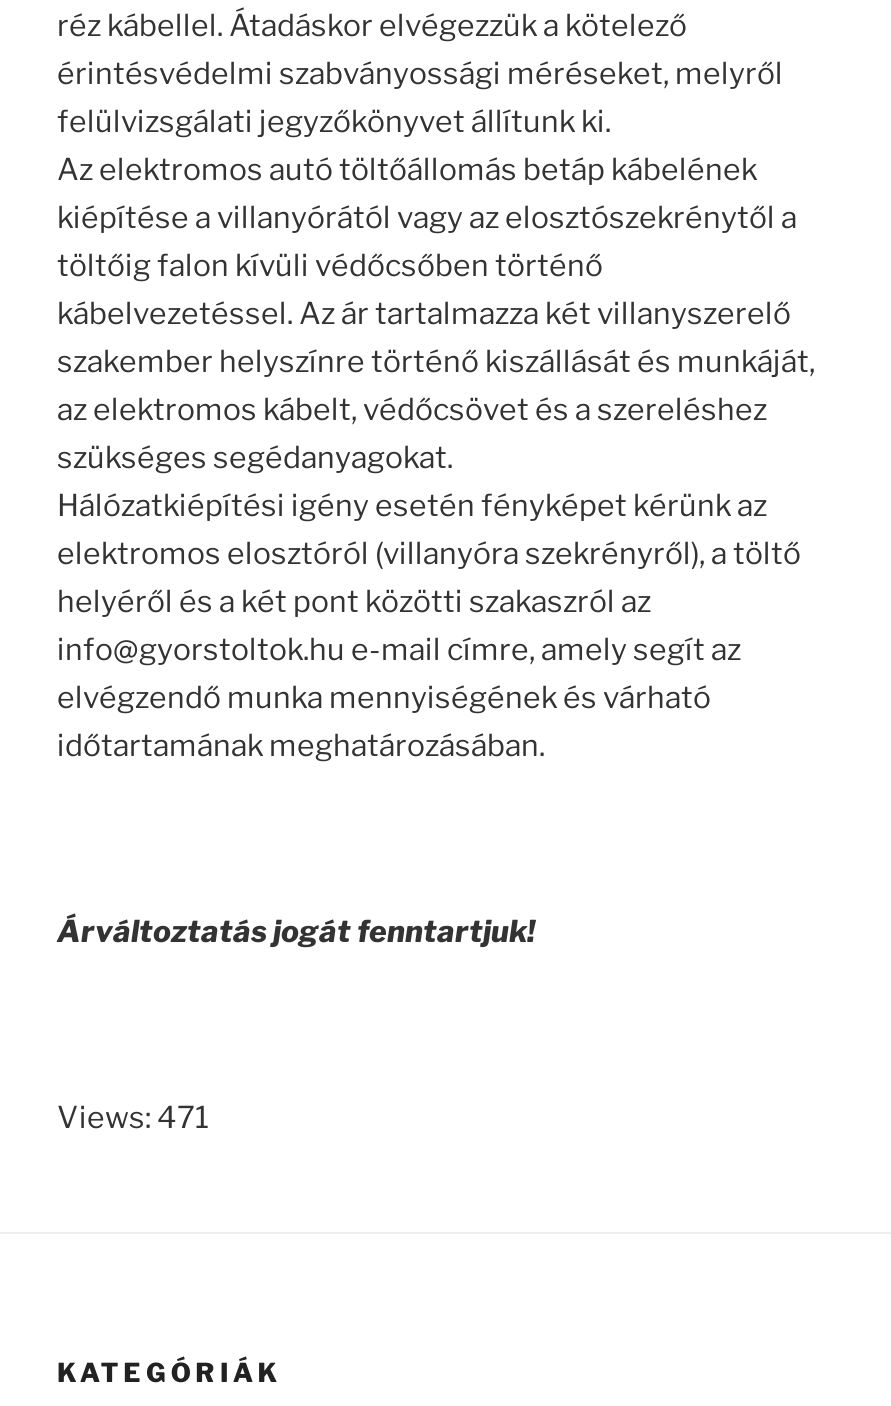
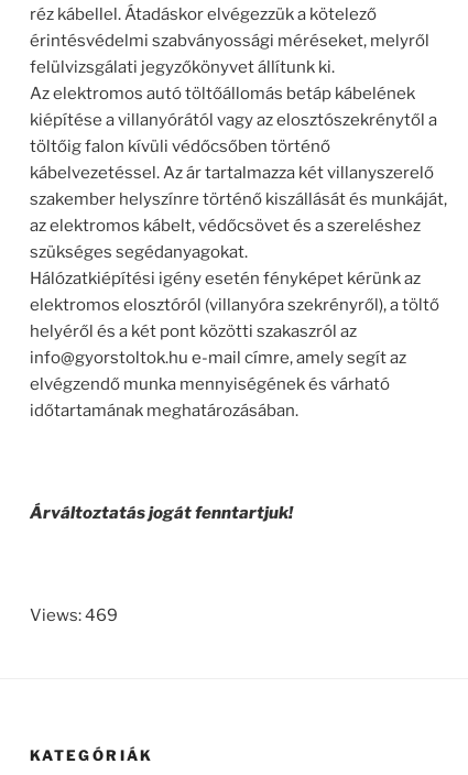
[57,1100,209,1136] Views: 471 -> [30,605,118,625] Views: 469

